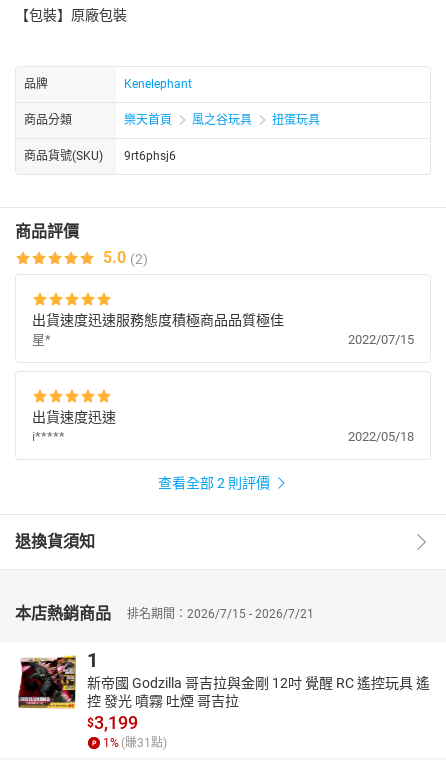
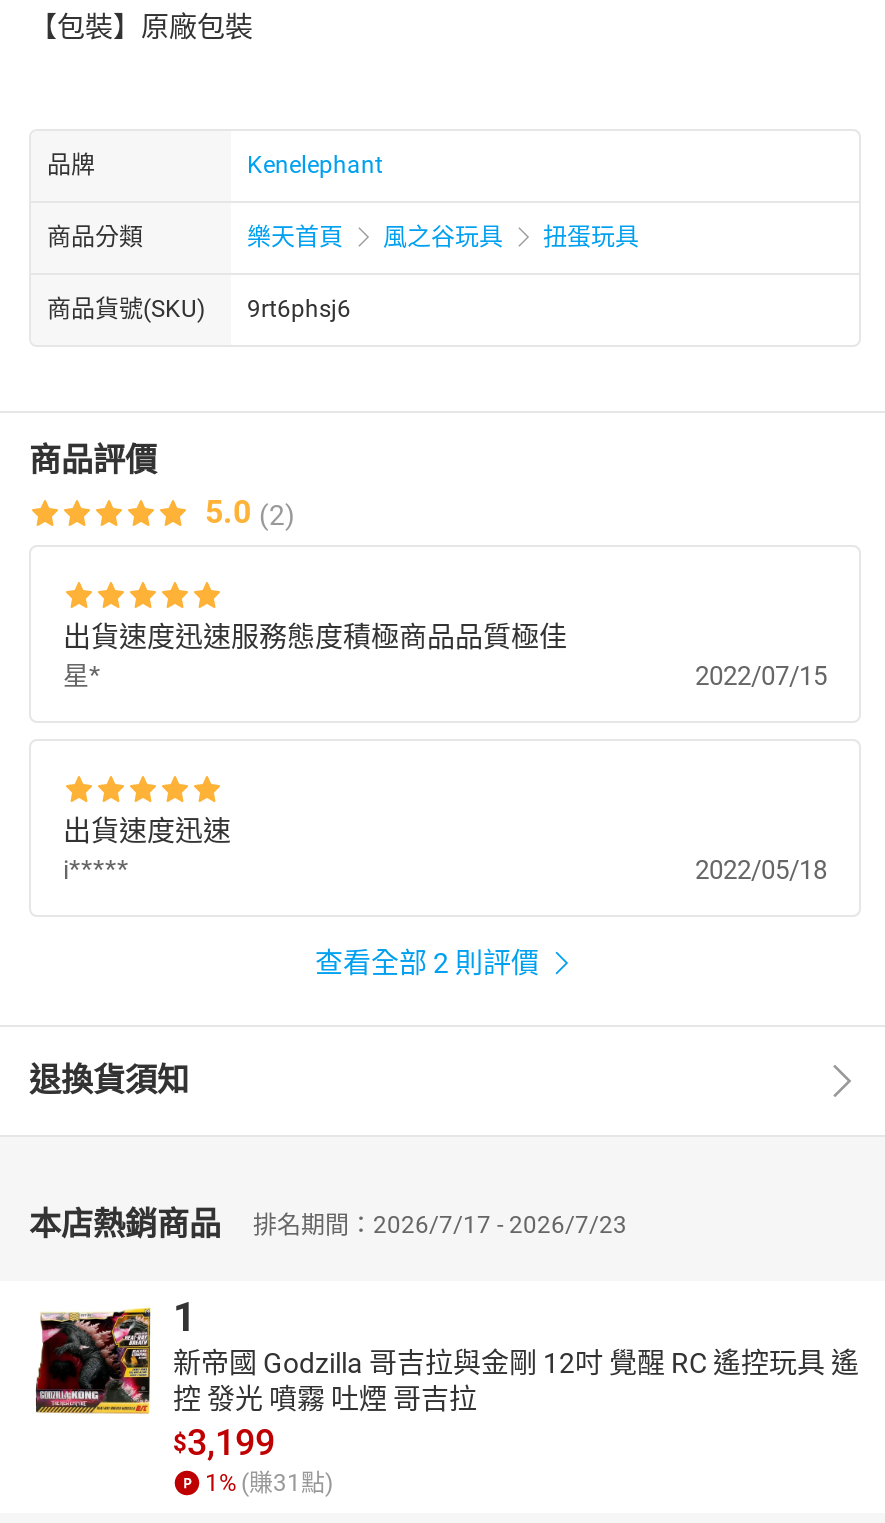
[15,604,314,623] 本店熱銷商品 排名期間：2026/7/15 - 2026/7/21 -> [29,1204,627,1242] 本店熱銷商品 排名期間：2026/7/17 - 2026/7/23

